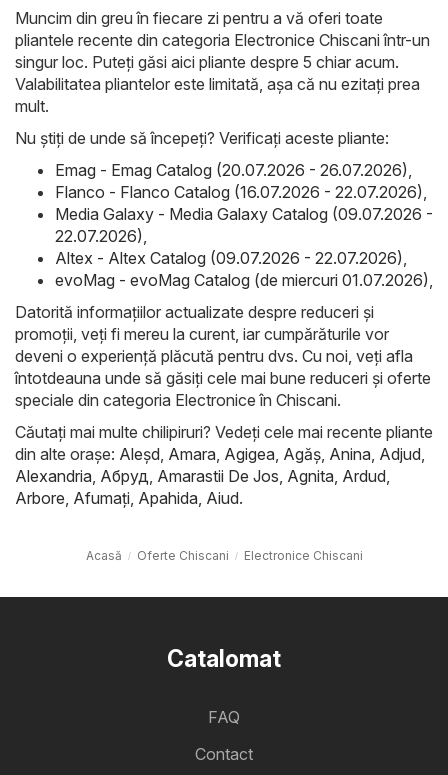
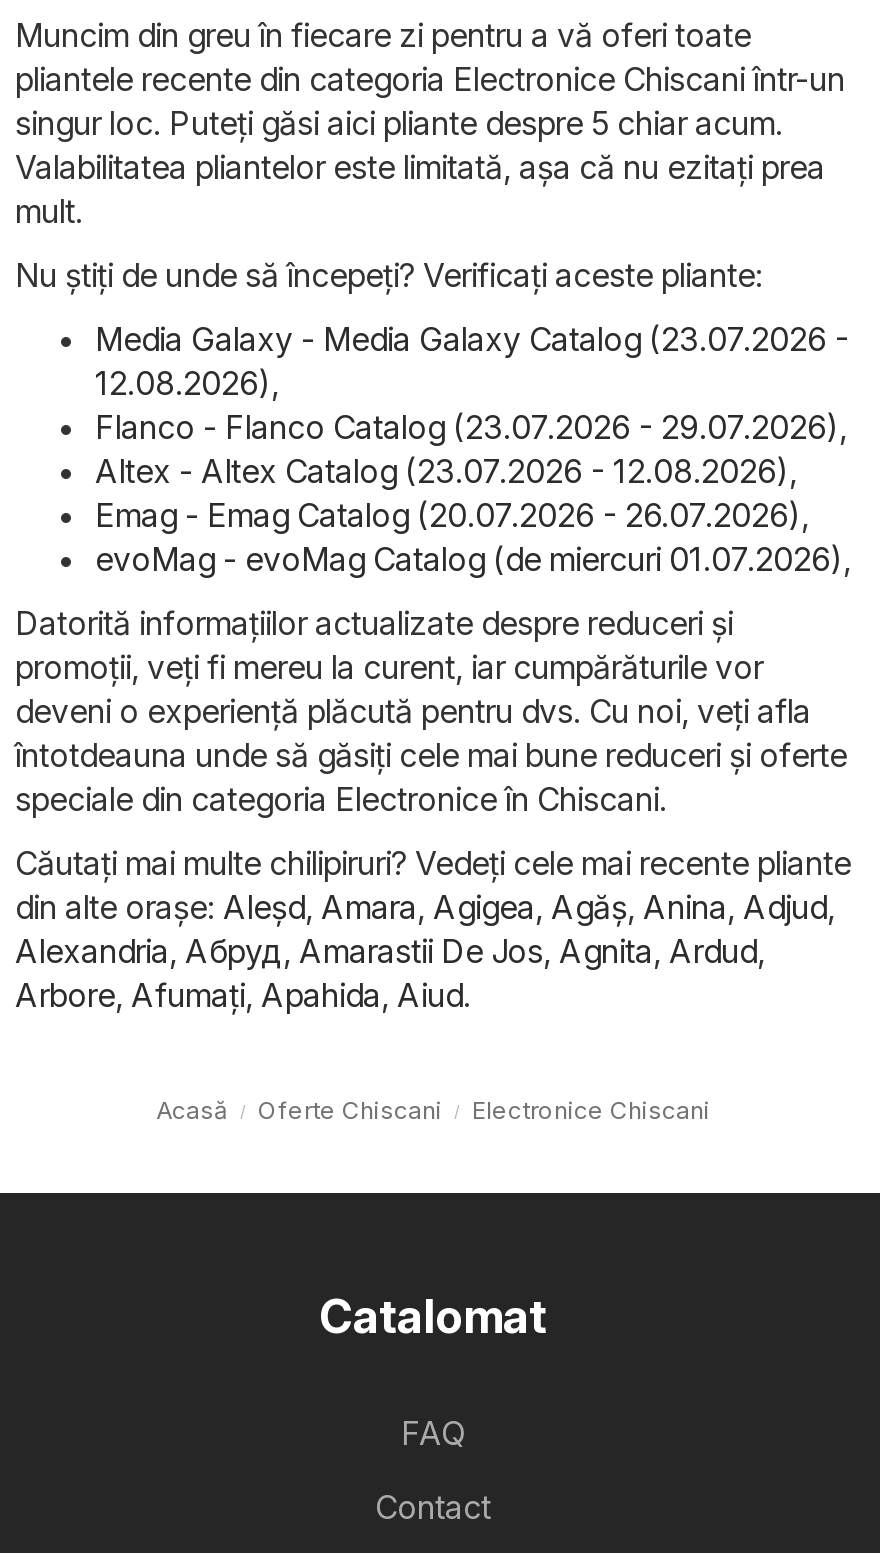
none -> [95,319,849,491] Media Galaxy - Media Galaxy Catalog (23.07.2026 - | 12.08.2026), | Flanco - Flanco Catalog (23.07.2026 - 29.07.2026), | Altex - Altex Catalog (23.07.2026 - 12.08.2026),
moved [55,160,412,180] -> [95,495,809,535]: Emag - Emag Catalog (20.07.2026 - 26.07.2026),
[55,182,433,268] Flanco - Flanco Catalog (16.07.2026 - 22.07.2026), | Media Galaxy - Media Galaxy Catalog (09.07.2026 - | 22.07.2026), | Altex - Altex Catalog (09.07.2026 - 22.07.2026), -> none

